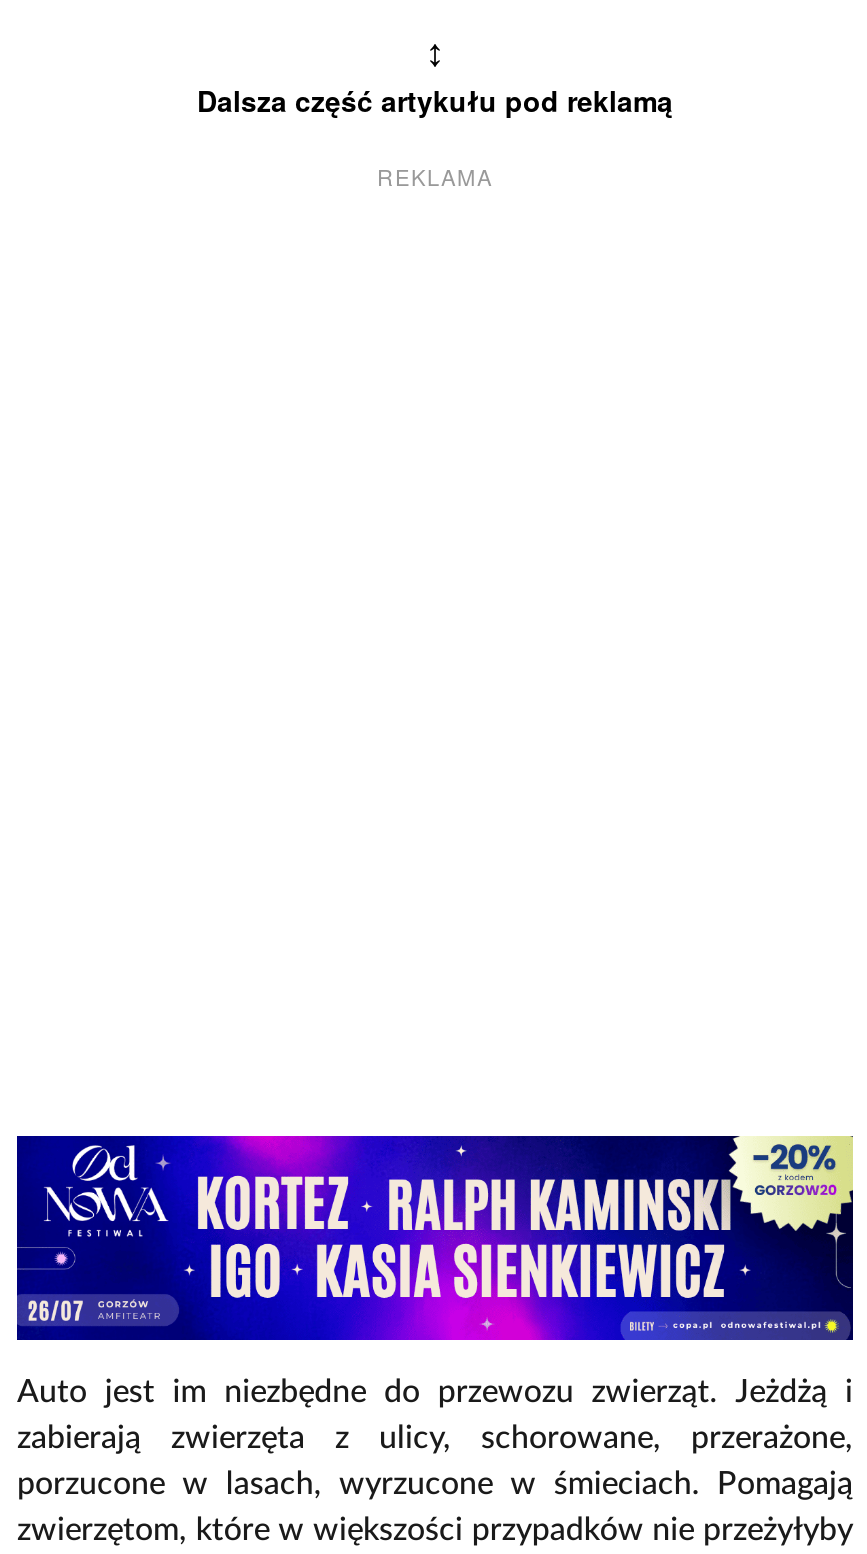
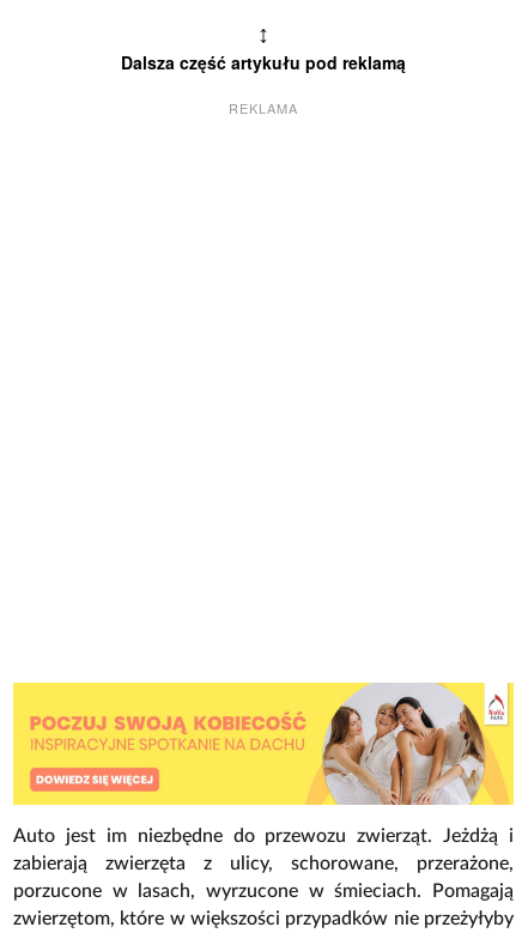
[15,1134,855,1342] [image] -> [12,681,515,806] [image]

